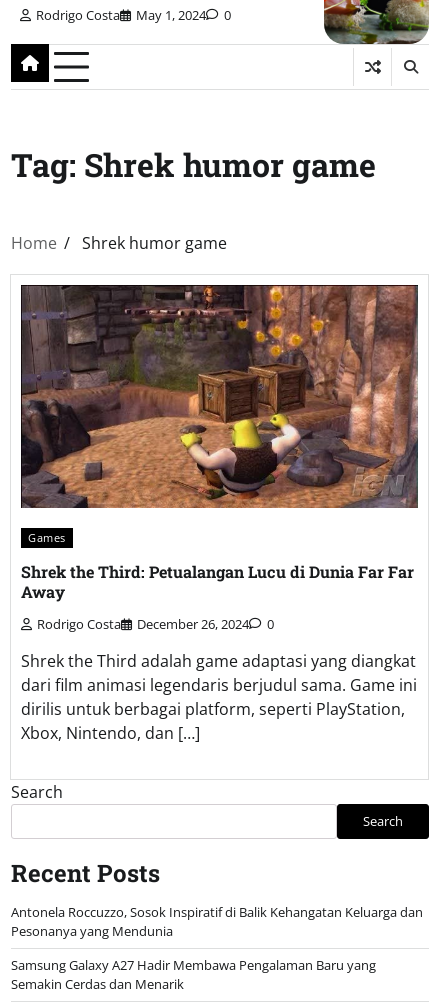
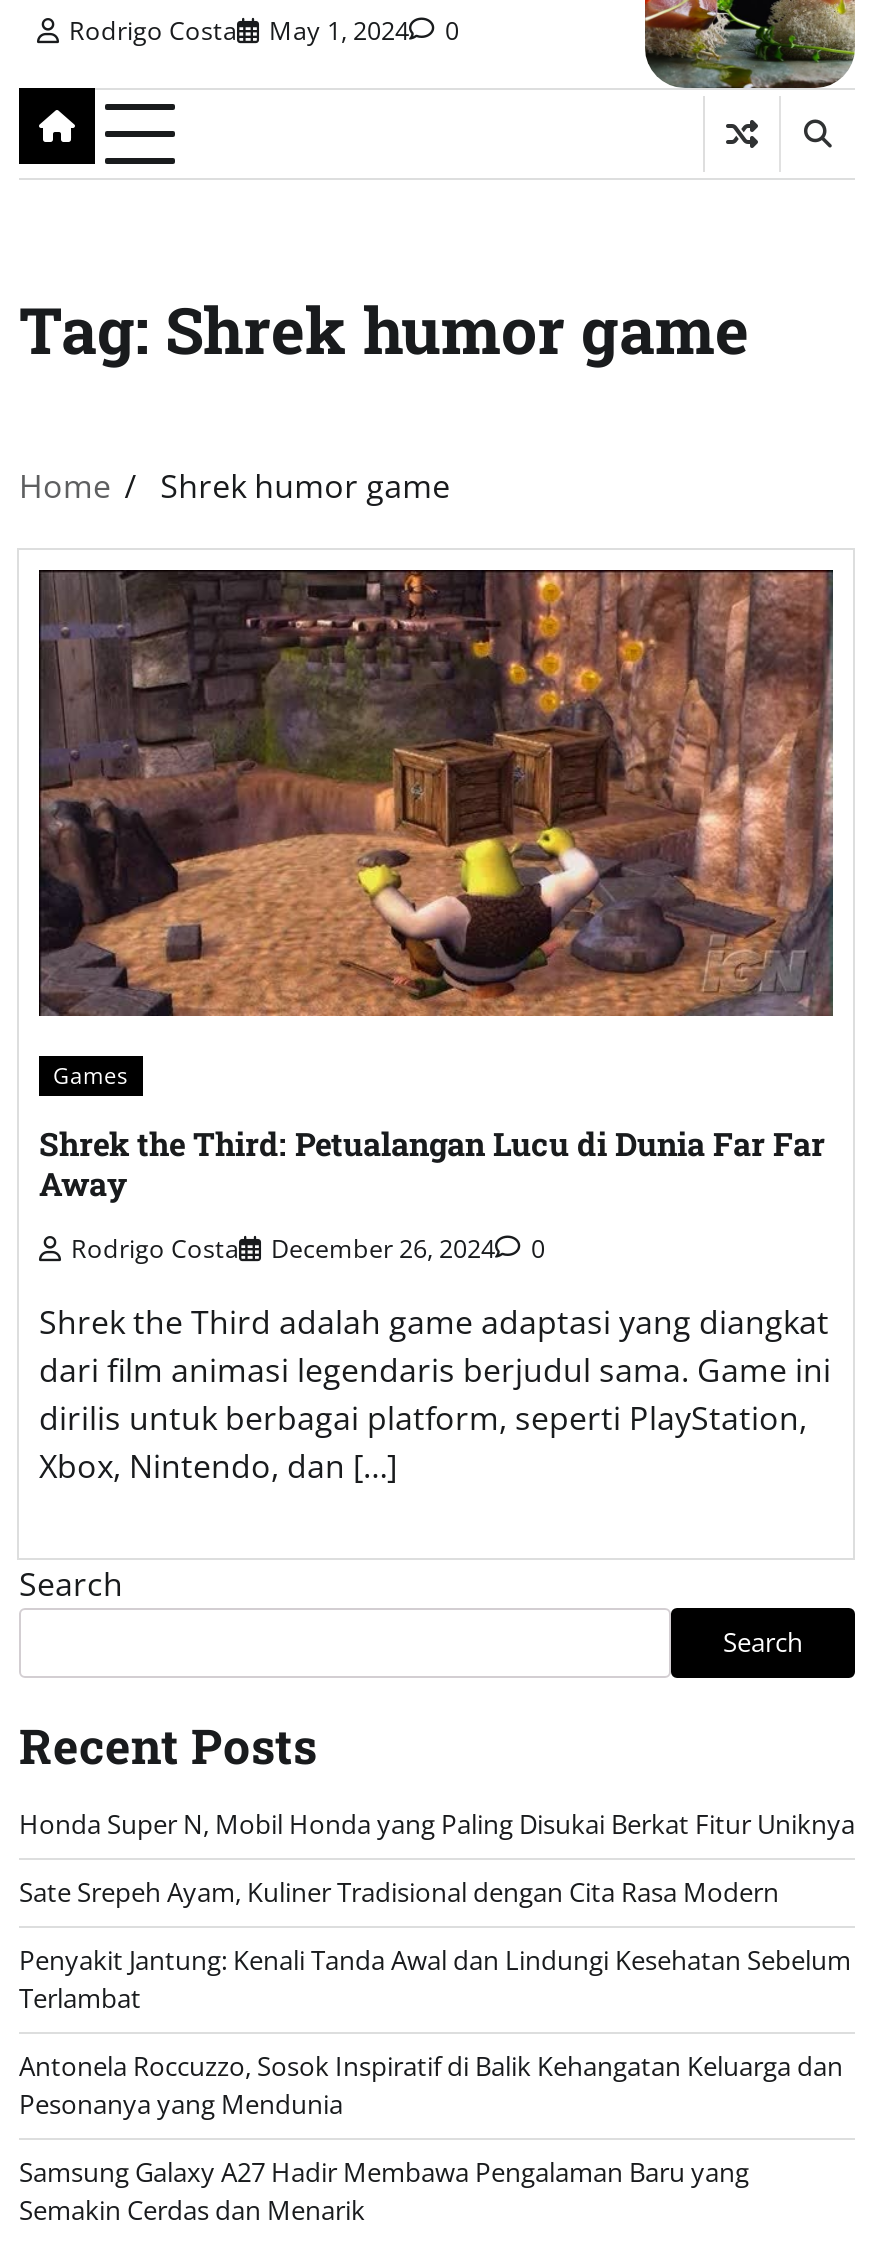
none -> [19,1806,855,2016] Honda Super N, Mobil Honda yang Paling Disukai Berkat Fitur Uniknya | Sate Srepeh Ayam, Kuliner Tradisional dengan Cita Rasa Modern | Penyakit Jantung: Kenali Tanda Awal dan Lindungi Kesehatan Sebelum | Terlambat

